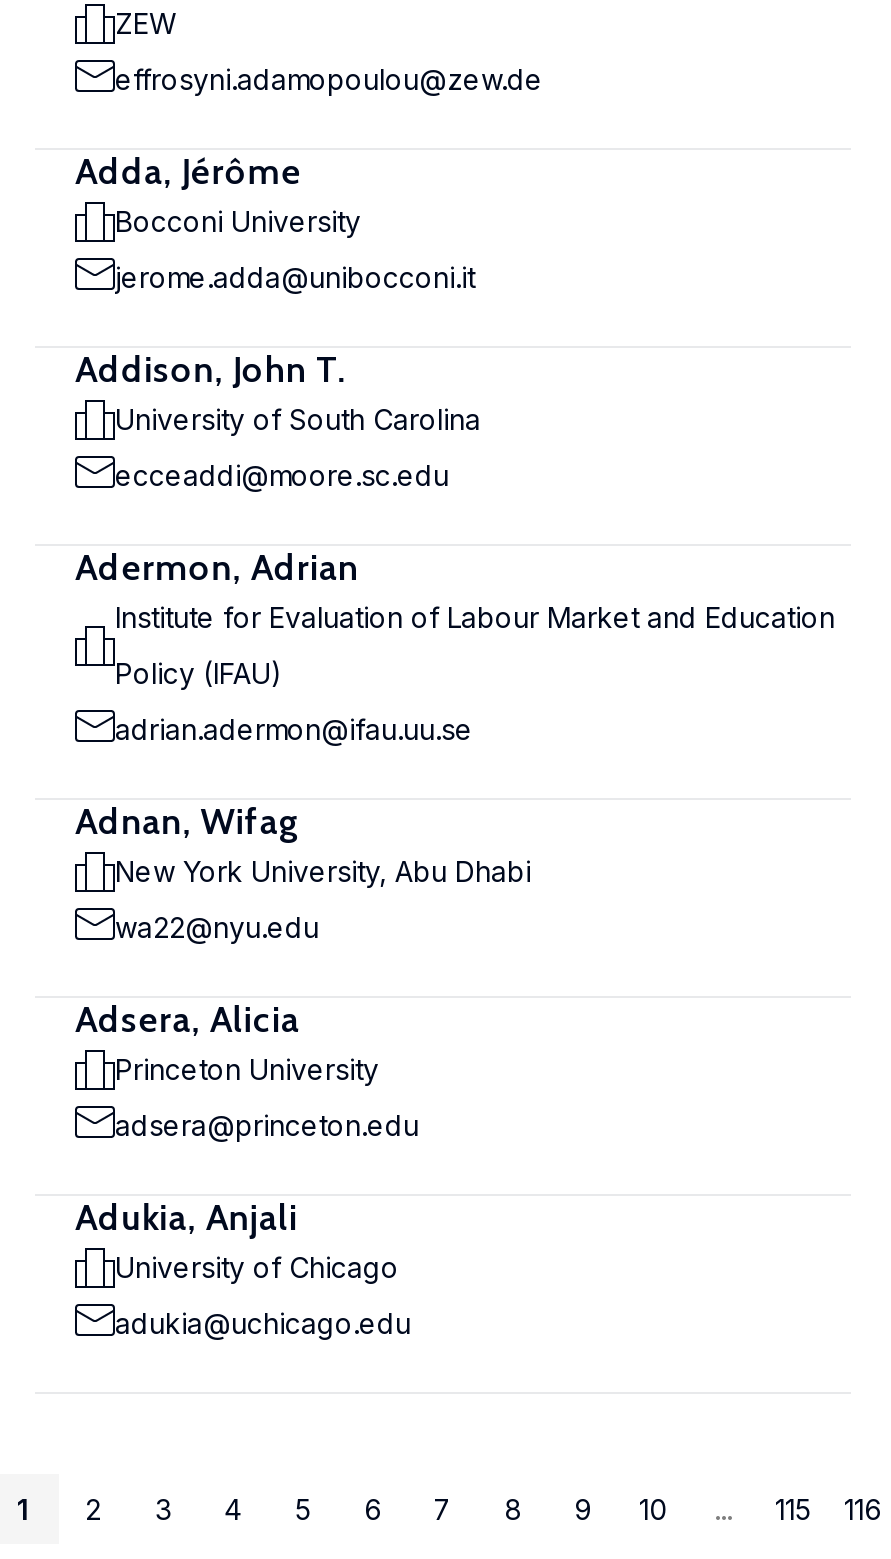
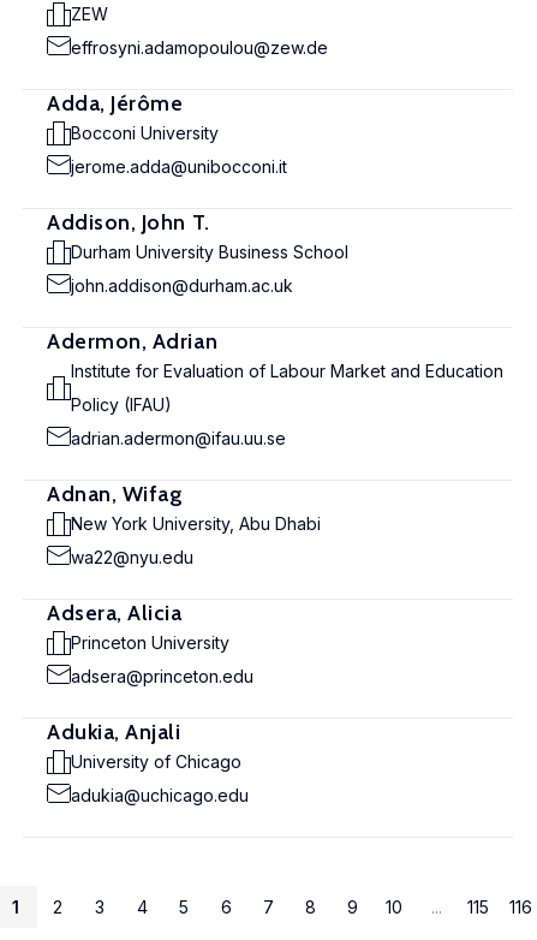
[115,402,481,436] University of South Carolina -> [71,242,348,262] Durham University Business School
[115,458,449,492] ecceaddi@moore.sc.edu -> [71,275,293,296] john.addison@durham.ac.uk

